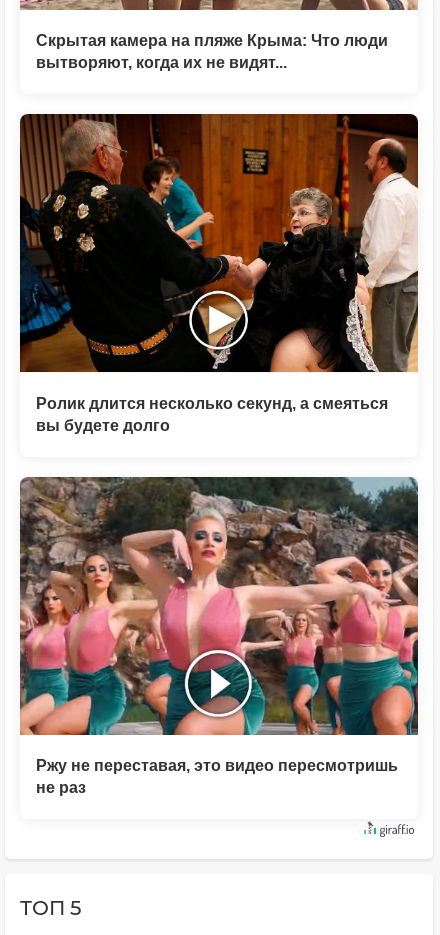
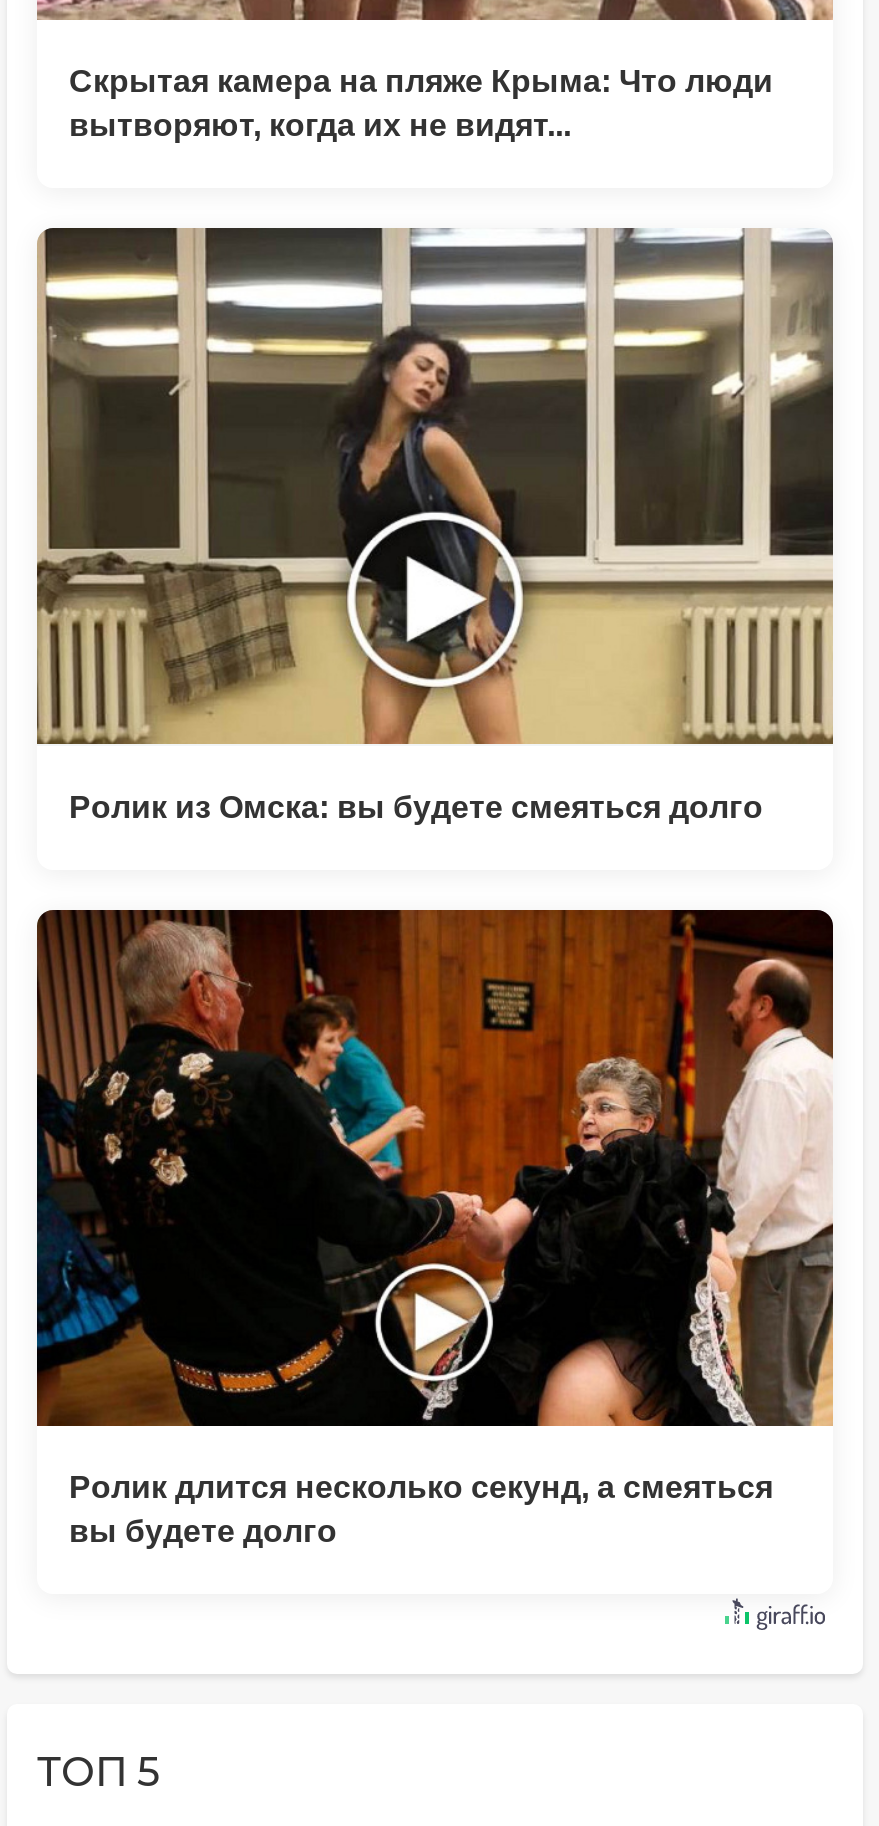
none -> [37,228,835,823] [image] | Ролик из Омска: вы будете смеяться долго
moved [19,112,420,434] -> [35,906,837,1549]: [image] | Ролик длится несколько секунд, а смеяться | вы будете долго
[19,476,419,796] [image] | Ржу не переставая, это видео пересмотришь | не раз -> none

